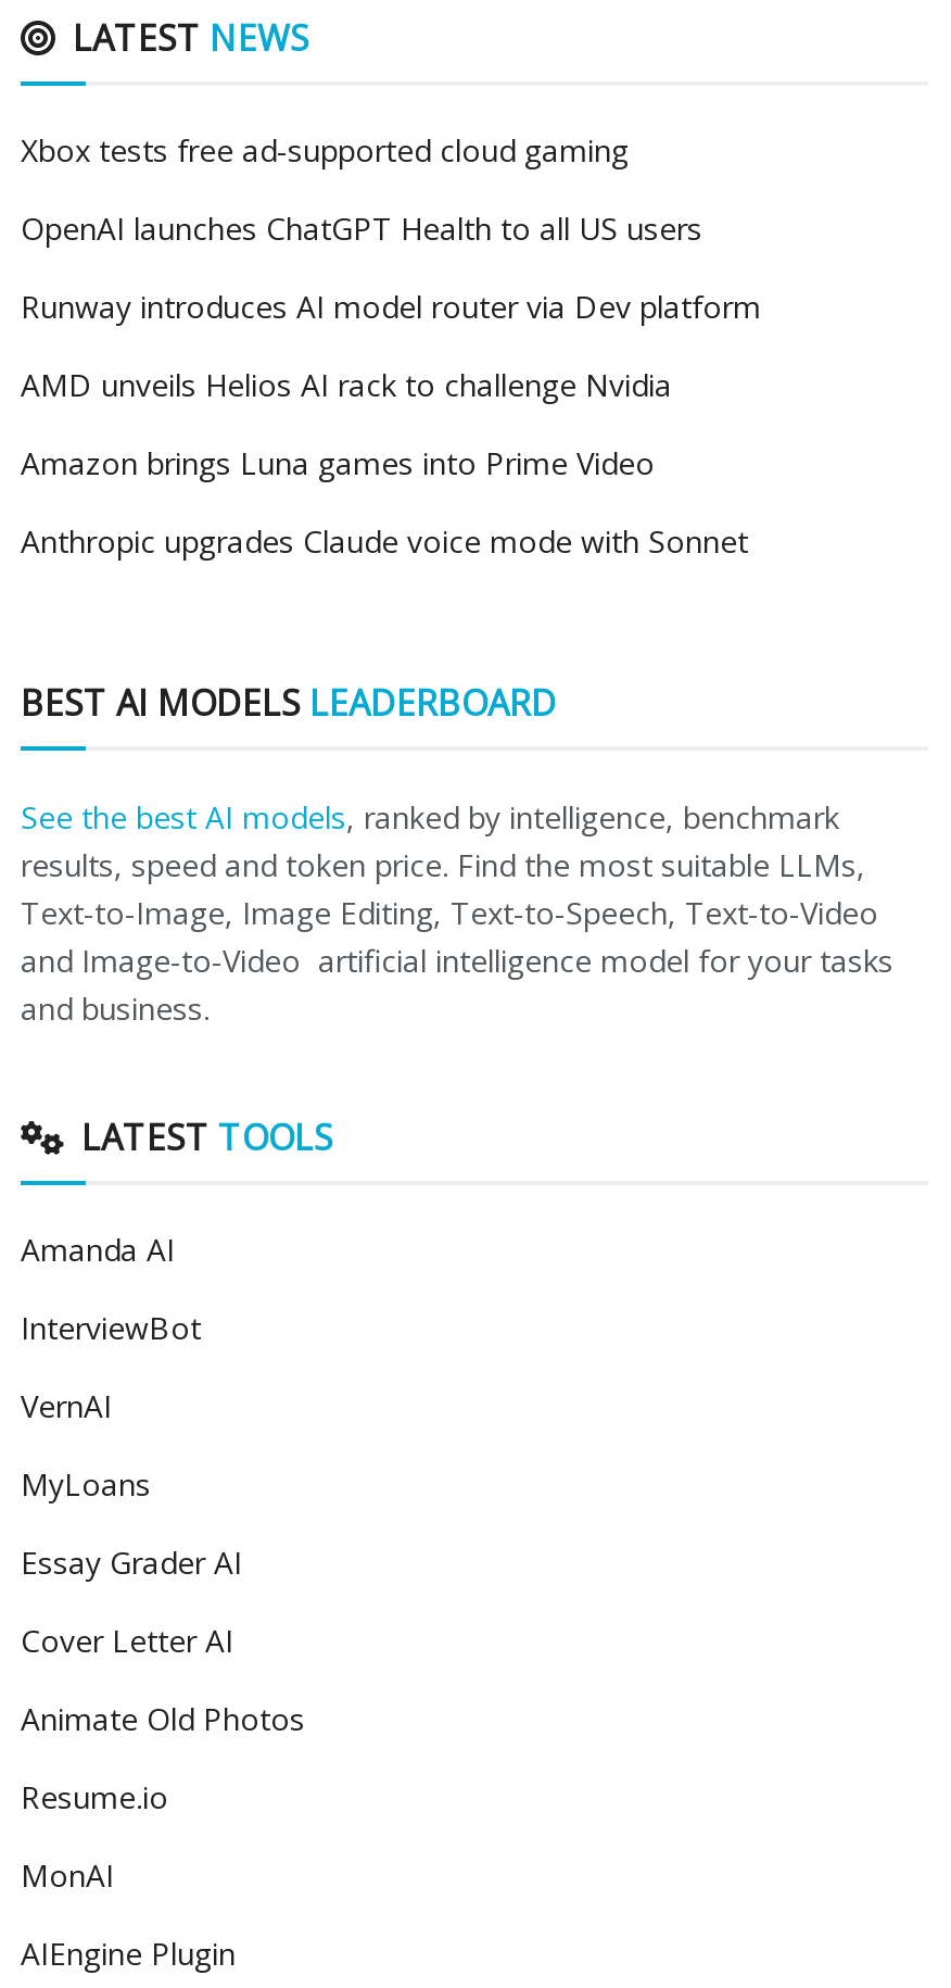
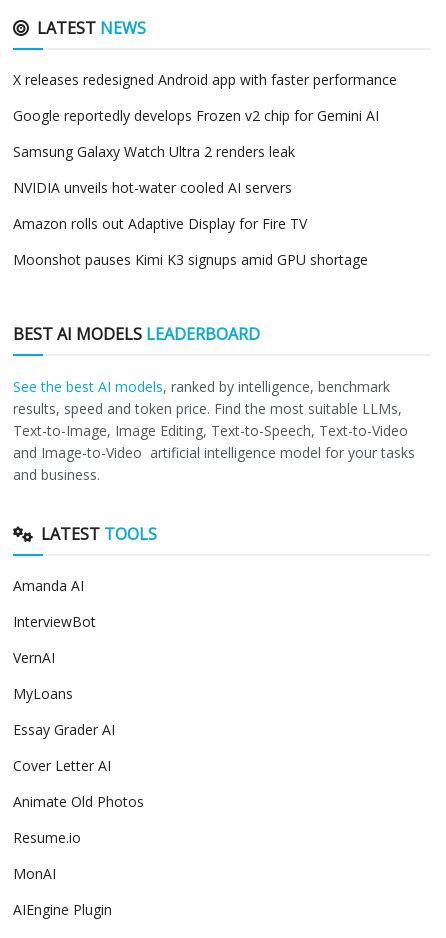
[21,129,629,170] Xbox tests free ad-supported cloud gaming -> [13,70,397,89] X releases redesigned Android app with faster performance
[21,207,702,248] OpenAI launches ChatGPT Health to all US users -> [13,106,379,125] Google reportedly develops Frozen v2 chip for Gemini AI
[21,285,761,327] Runway introduces AI model router via Dev platform -> [13,142,295,161] Samsung Galaxy Watch Ultra 2 renders leak
[21,363,672,405] AMD unveils Helios AI rack to challenge Nvidia -> [13,178,292,197] NVIDIA unveils hot-water cooled AI servers
[21,442,655,483] Amazon brings Luna games into Prime Video -> [13,214,307,233] Amazon rolls out Adaptive Display for Fire TV
[21,520,748,561] Anthropic upgrades Claude voice mode with Sonnet -> [13,250,368,269] Moonshot pauses Kimi K3 signups amid GPU shortage

